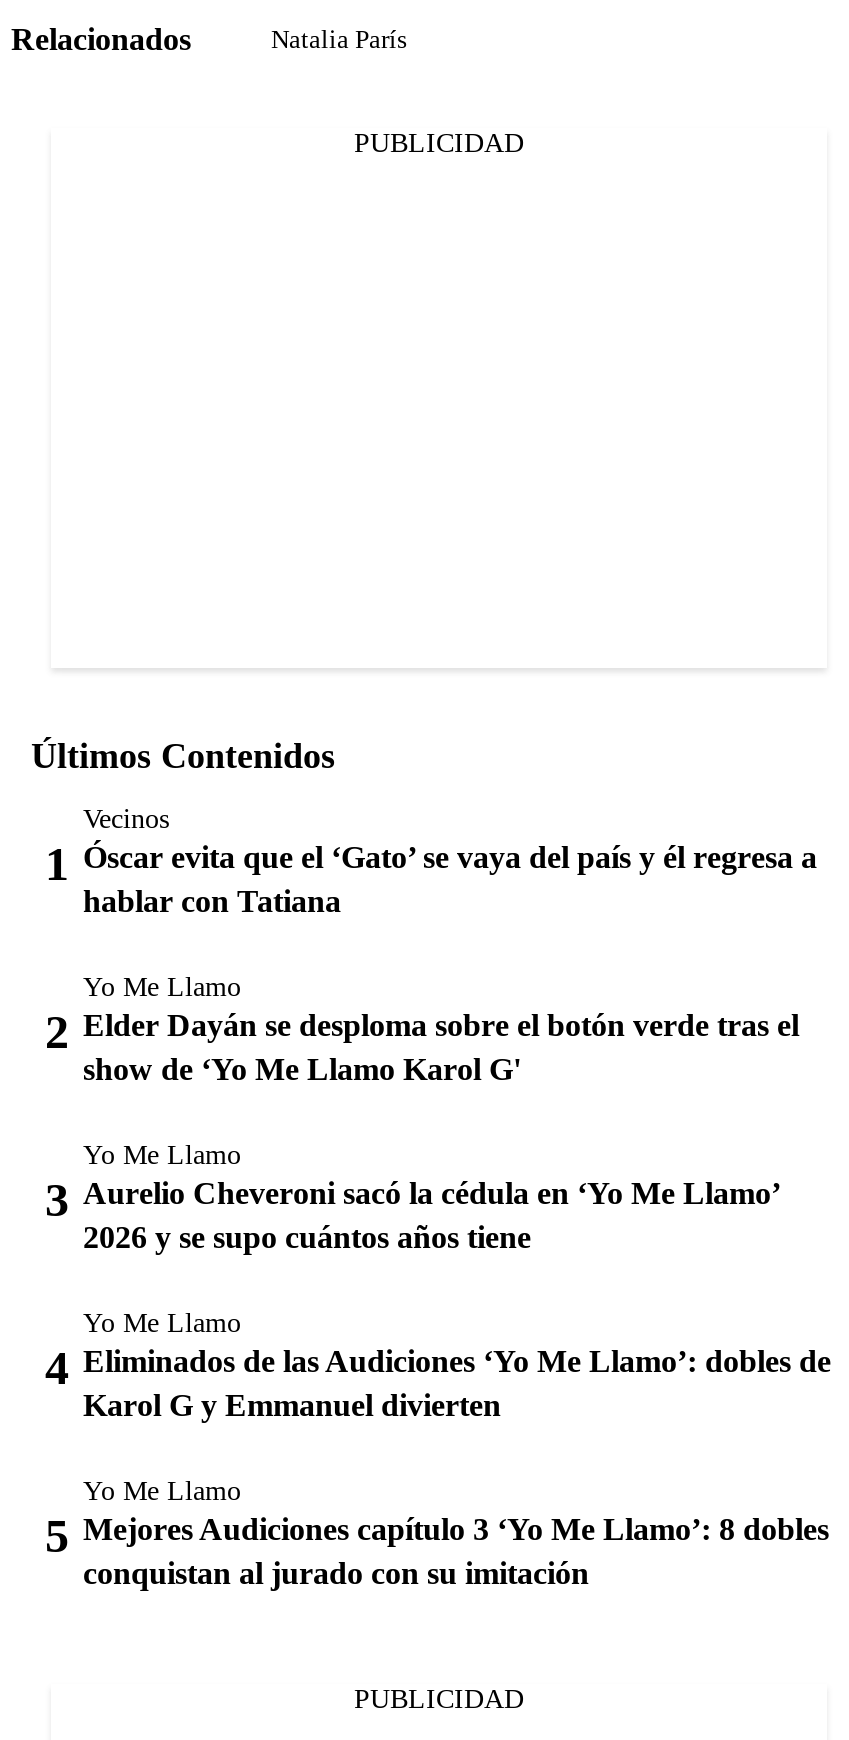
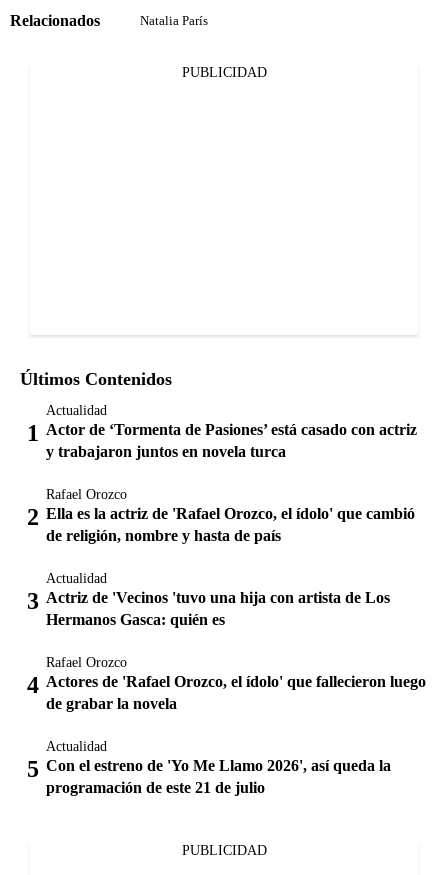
[83,804,817,918] Vecinos | Óscar evita que el ‘Gato’ se vaya del país y él regresa a | hablar con Tatiana -> [46,403,417,460] Actualidad | Actor de ‘Tormenta de Pasiones’ está casado con actriz | y trabajaron juntos en novela turca
[83,972,799,1086] Yo Me Llamo | Elder Dayán se desploma sobre el botón verde tras el | show de ‘Yo Me Llamo Karol G' -> [46,487,415,544] Rafael Orozco | Ella es la actriz de 'Rafael Orozco, el ídolo' que cambió | de religión, nombre y hasta de país
[83,1140,779,1254] Yo Me Llamo | Aurelio Cheveroni sacó la cédula en ‘Yo Me Llamo’ | 2026 y se supo cuántos años tiene -> [46,571,390,628] Actualidad | Actriz de 'Vecinos 'tuvo una hija con artista de Los | Hermanos Gasca: quién es
[83,1308,831,1422] Yo Me Llamo | Eliminados de las Audiciones ‘Yo Me Llamo’: dobles de | Karol G y Emmanuel divierten -> [46,655,426,712] Rafael Orozco | Actores de 'Rafael Orozco, el ídolo' que fallecieron luego | de grabar la novela
[83,1476,829,1590] Yo Me Llamo | Mejores Audiciones capítulo 3 ‘Yo Me Llamo’: 8 dobles | conquistan al jurado con su imitación -> [46,739,391,796] Actualidad | Con el estreno de 'Yo Me Llamo 2026', así queda la | programación de este 21 de julio

